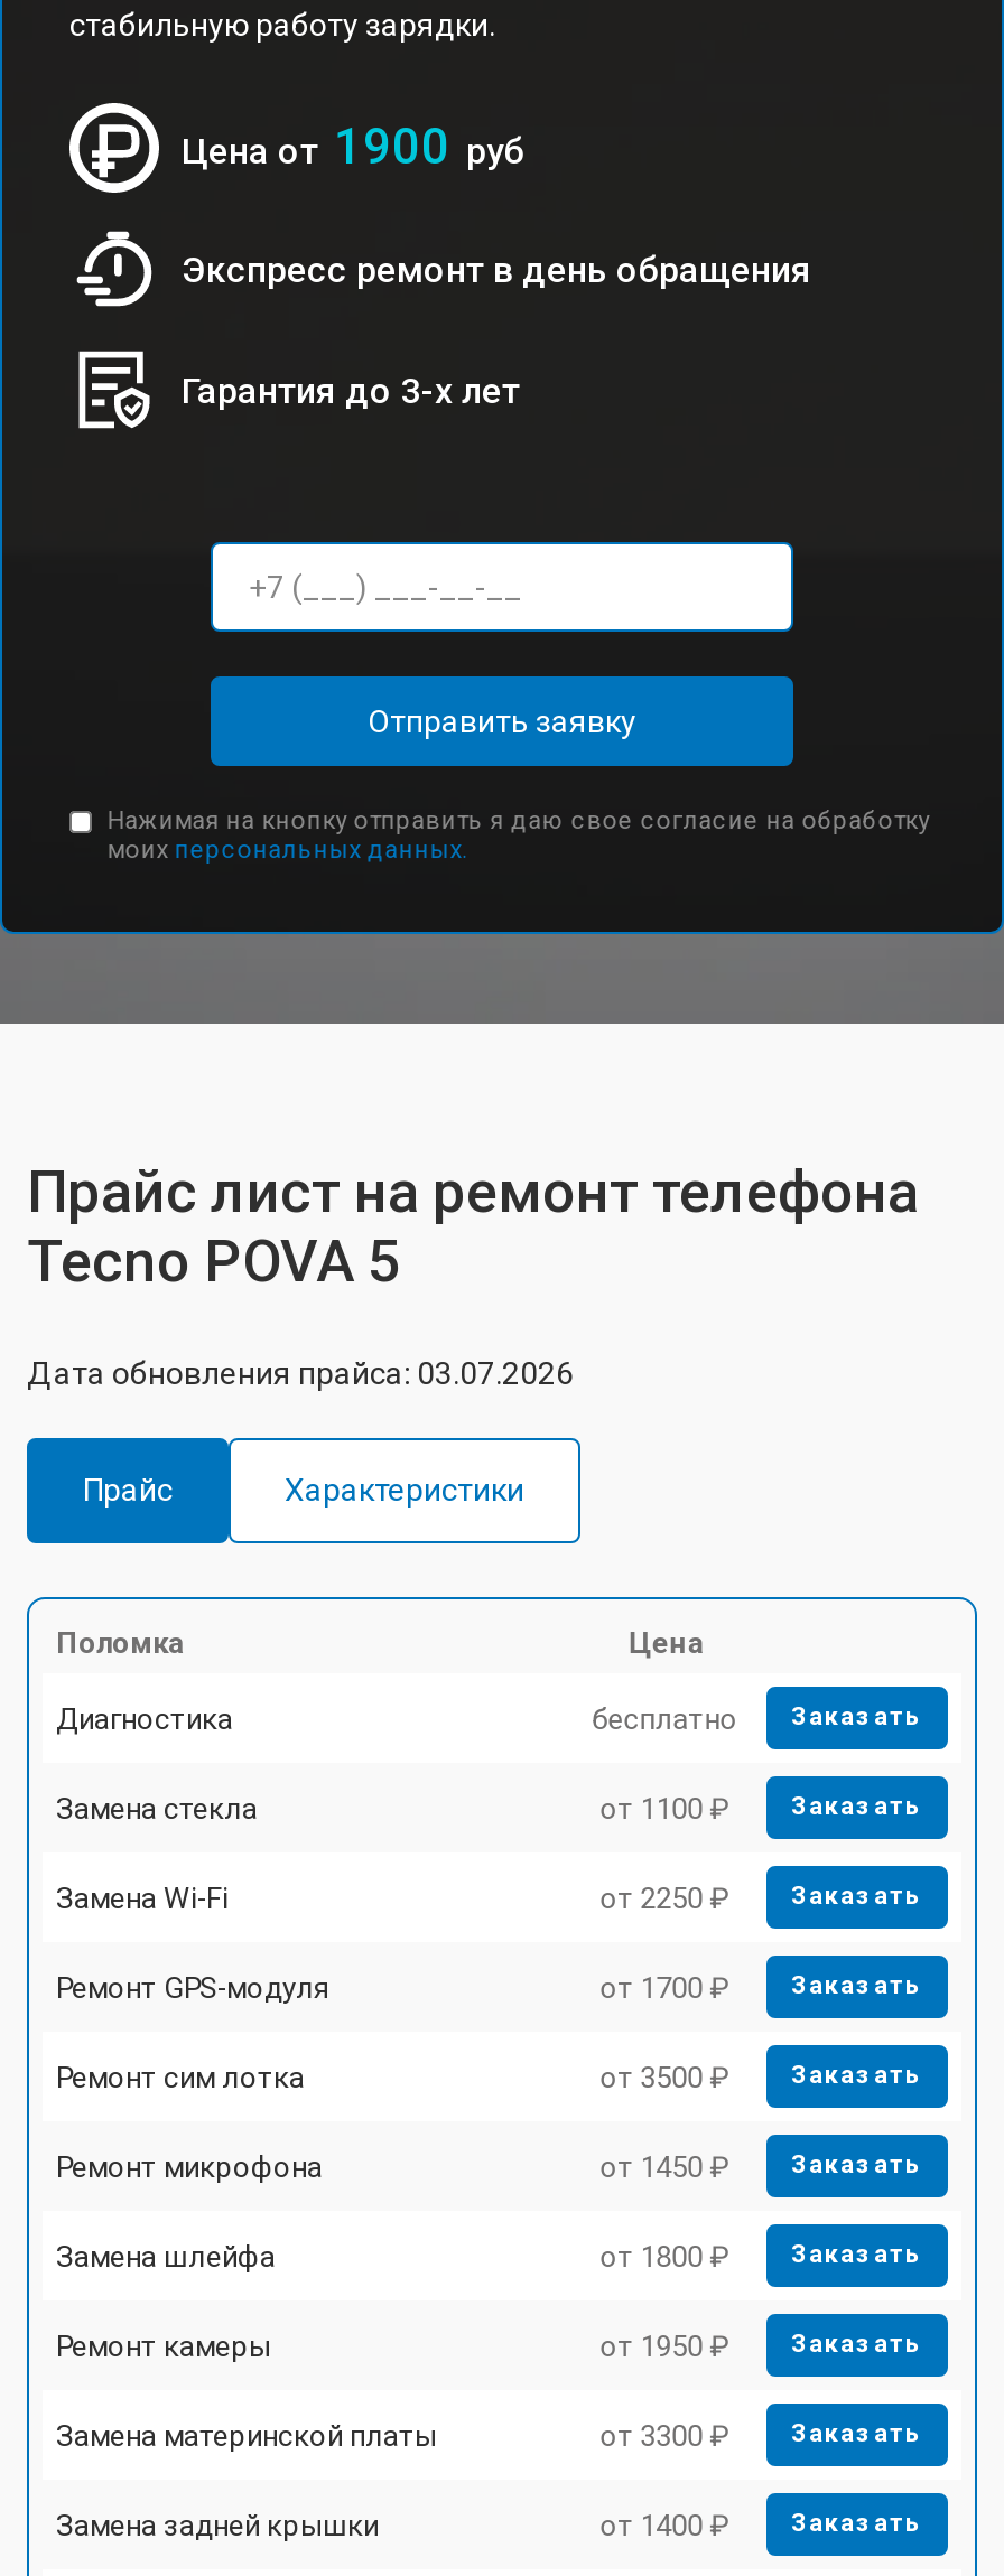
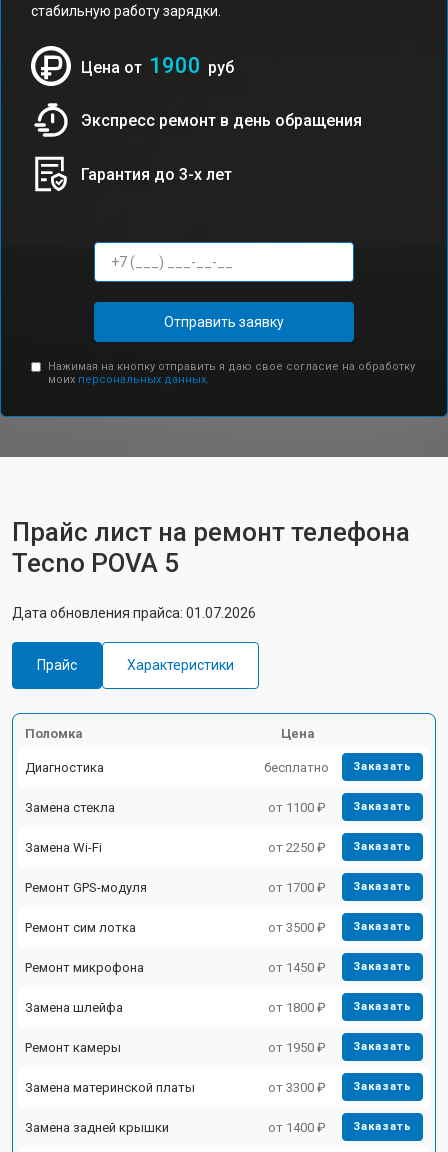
[27,1355,574,1391] Дата обновления прайса: 03.07.2026 -> [12,605,256,621] Дата обновления прайса: 01.07.2026

